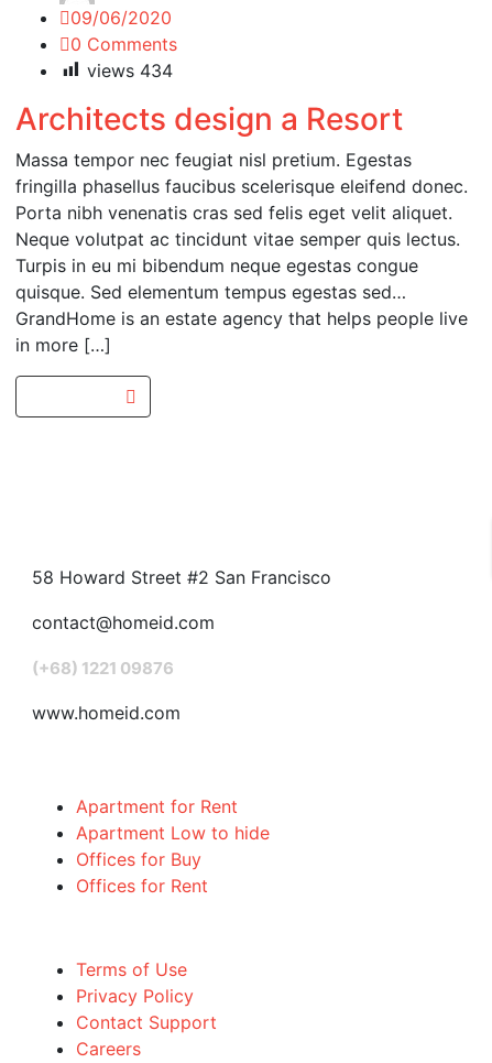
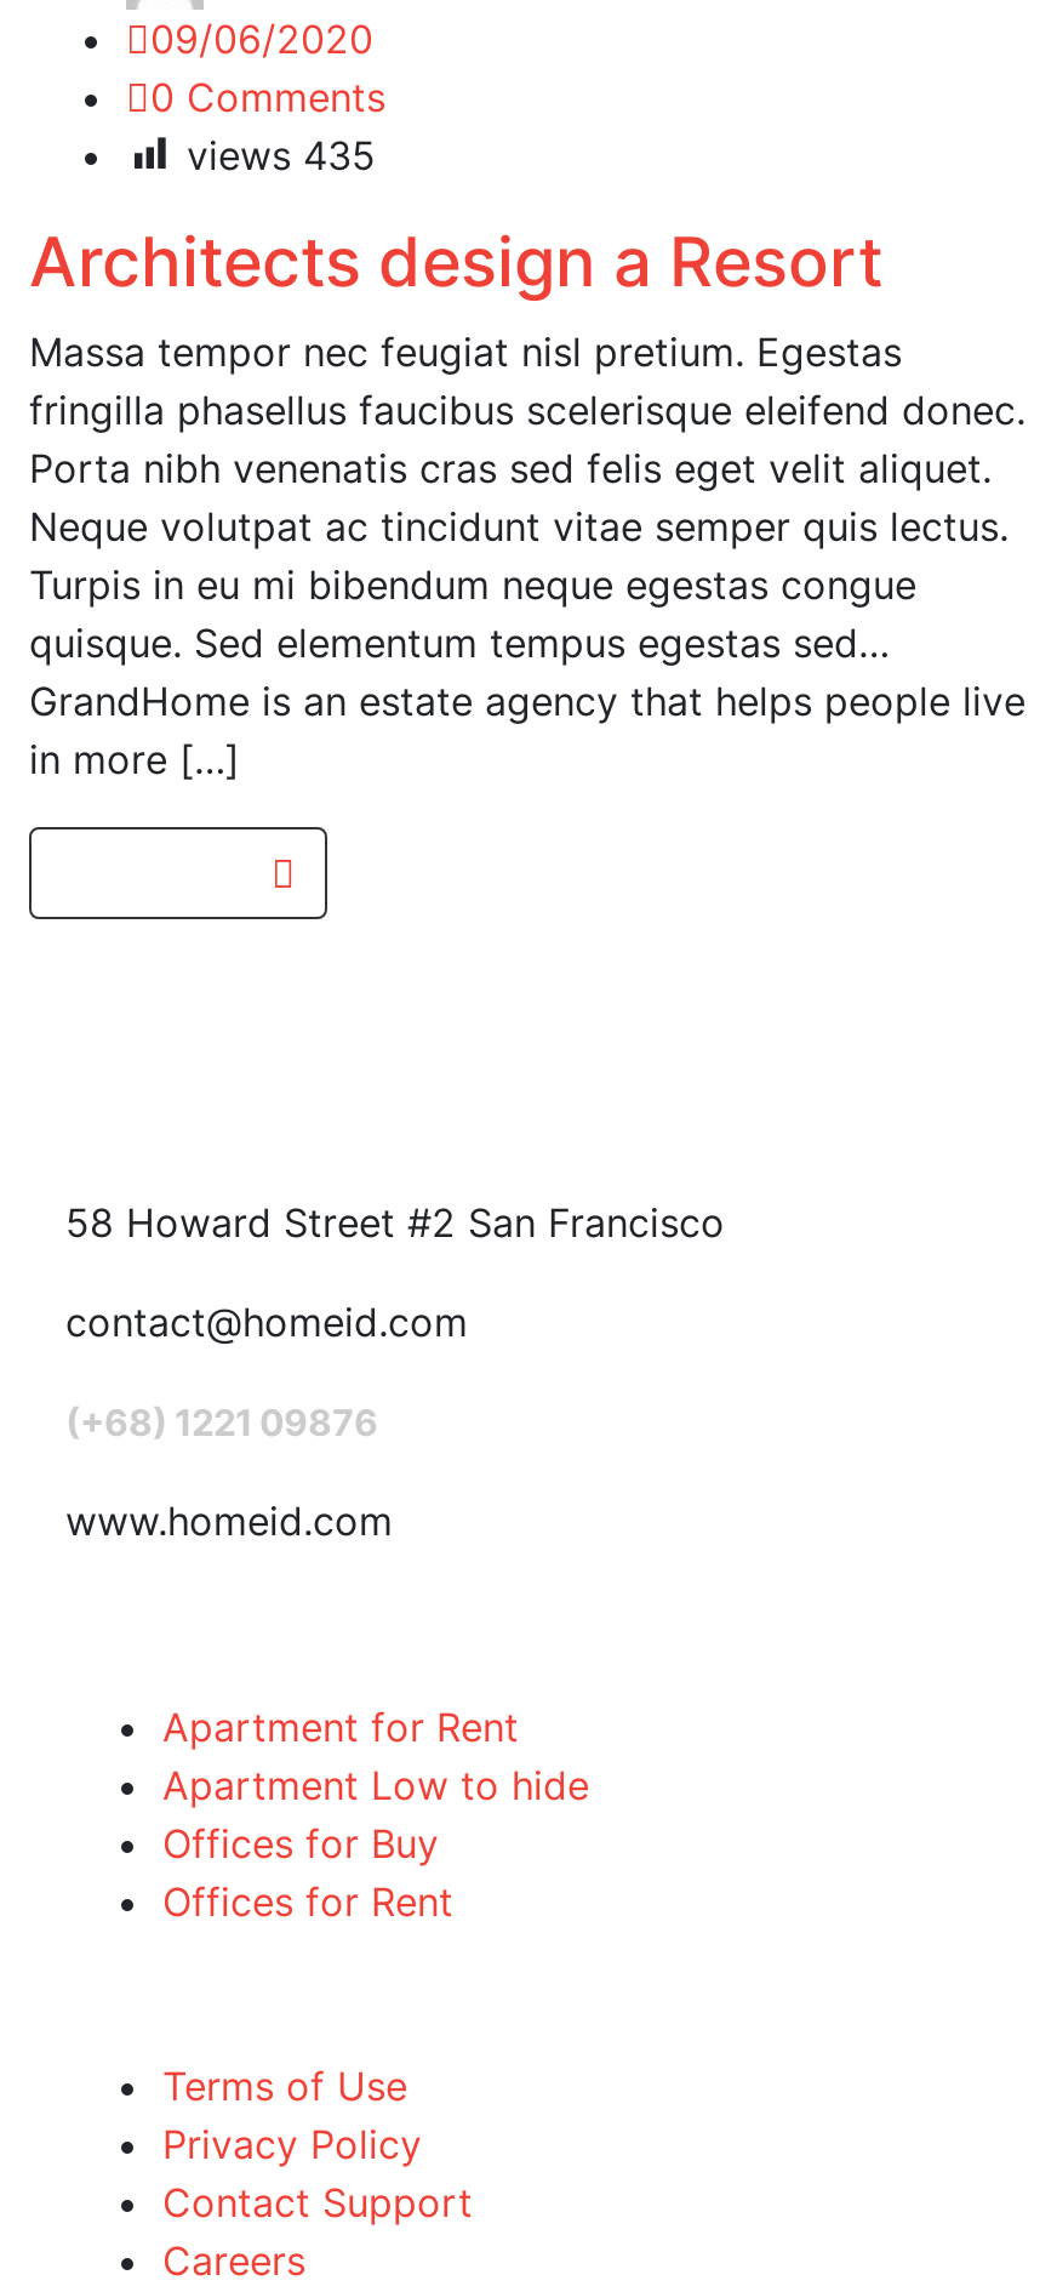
[87,59,173,81] views 434 -> [187,130,376,179] views 435

